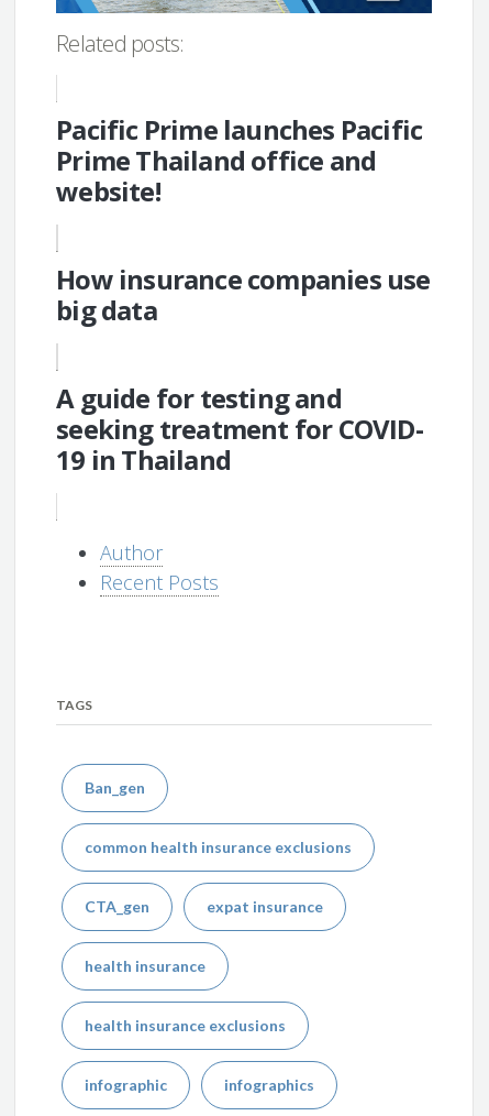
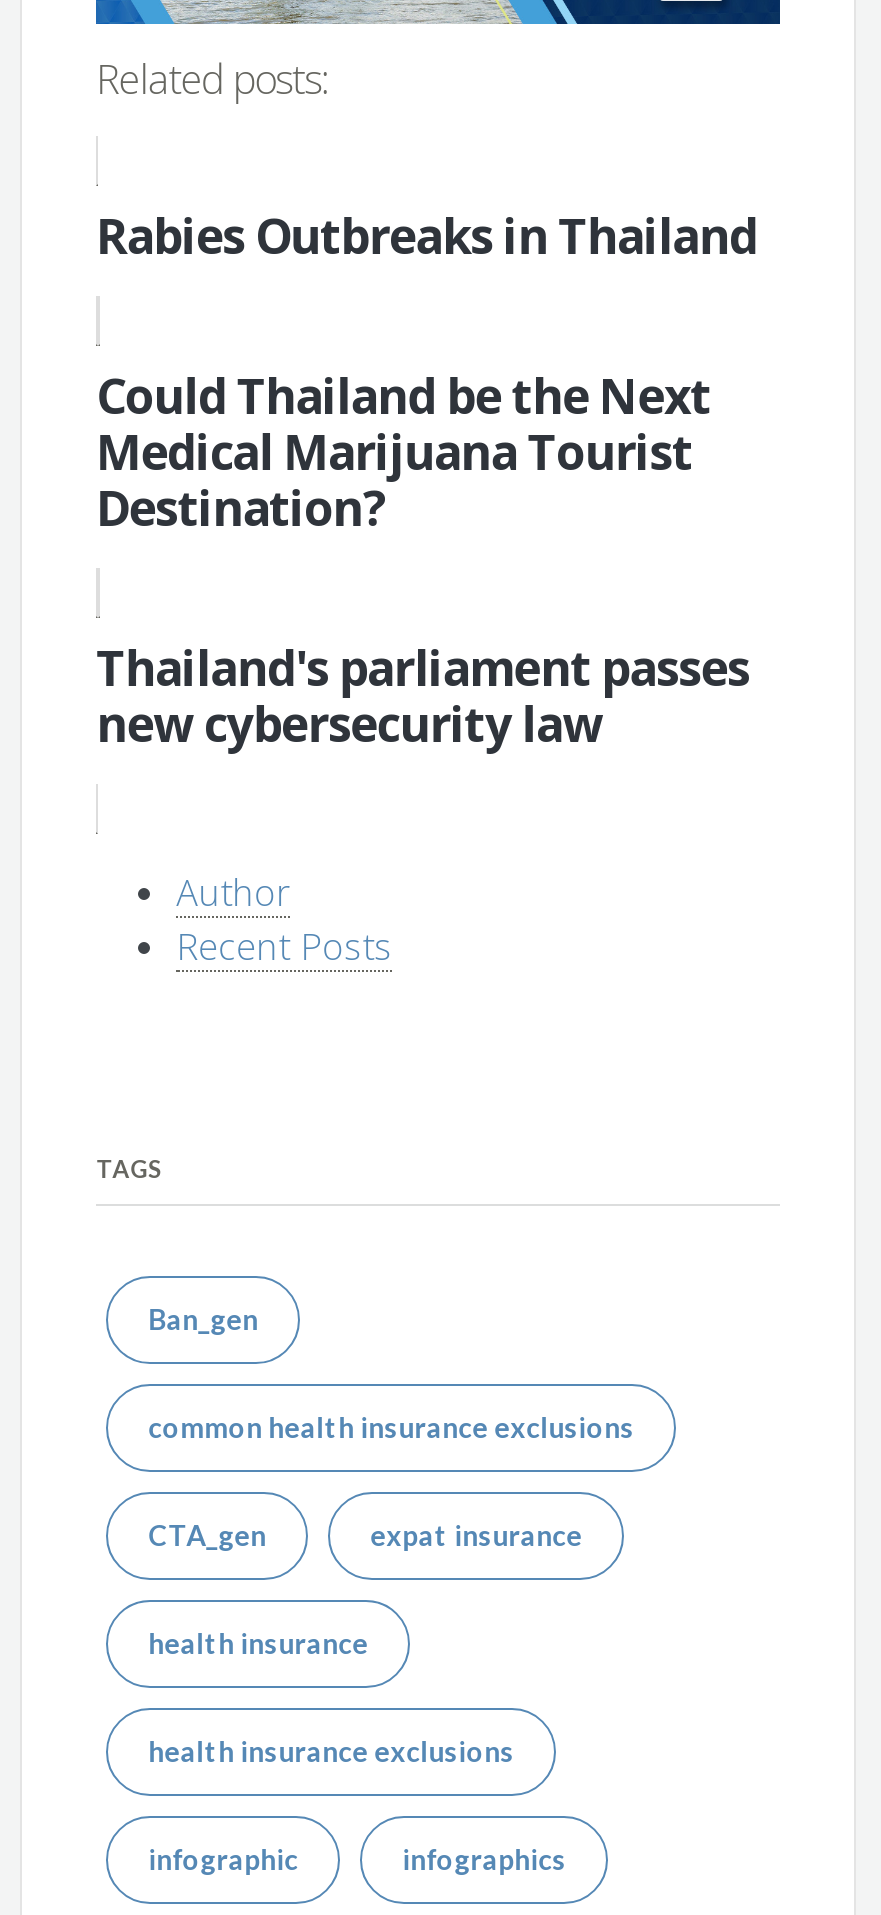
[56,111,422,209] Pacific Prime launches Pacific | Prime Thailand office and | website! -> [96,201,758,267] Rabies Outbreaks in Thailand
[56,260,430,328] How insurance companies use | big data -> [96,361,711,539] Could Thailand be the Next | Medical Marijuana Tourist | Destination?
[56,379,423,477] A guide for testing and | seeking treatment for COVID- | 19 in Thailand -> [96,633,750,755] Thailand's parliament passes | new cybersecurity law

